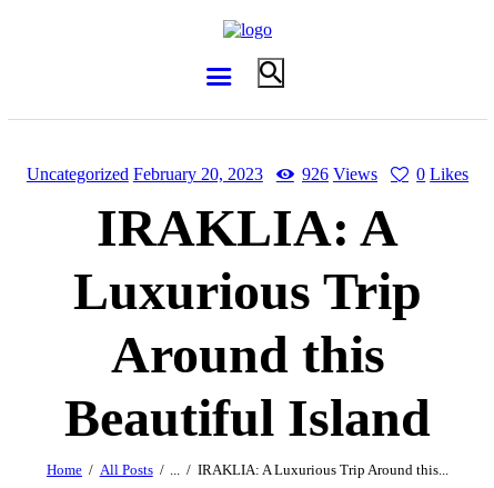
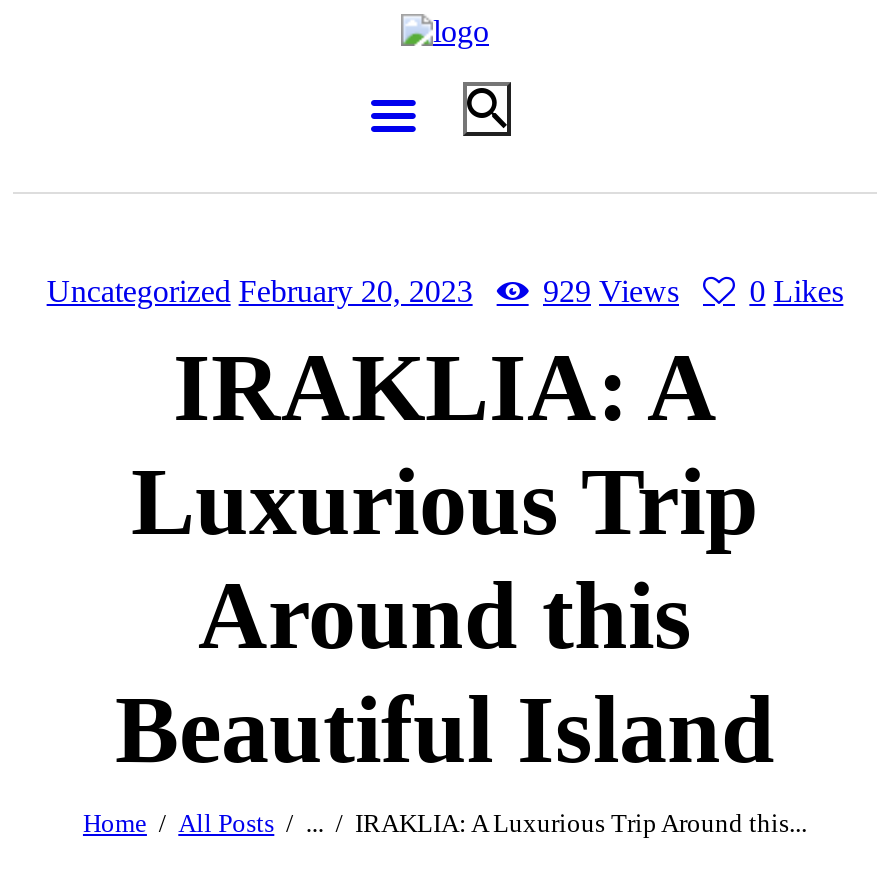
[302,165,377,183] 926 Views -> [543,274,679,308] 929 Views

